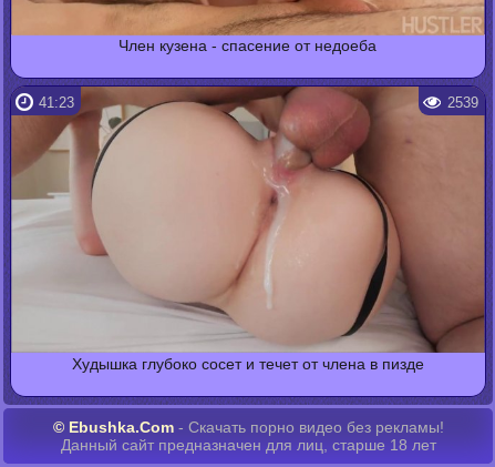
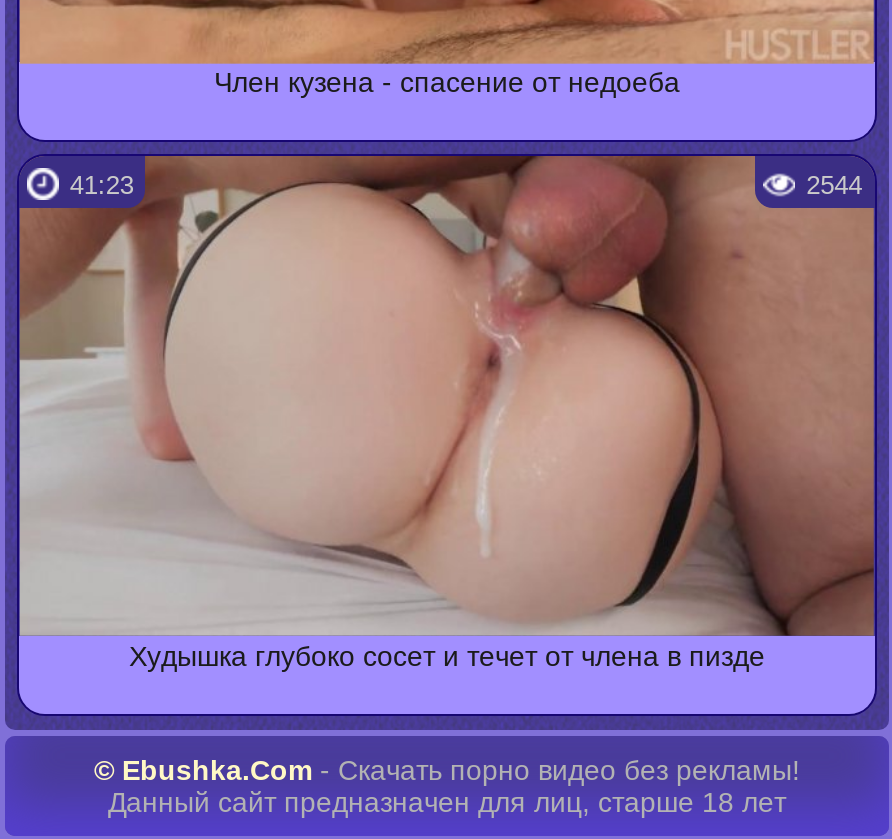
[447,95,478,111] 2539 -> [806,171,862,201] 2544

